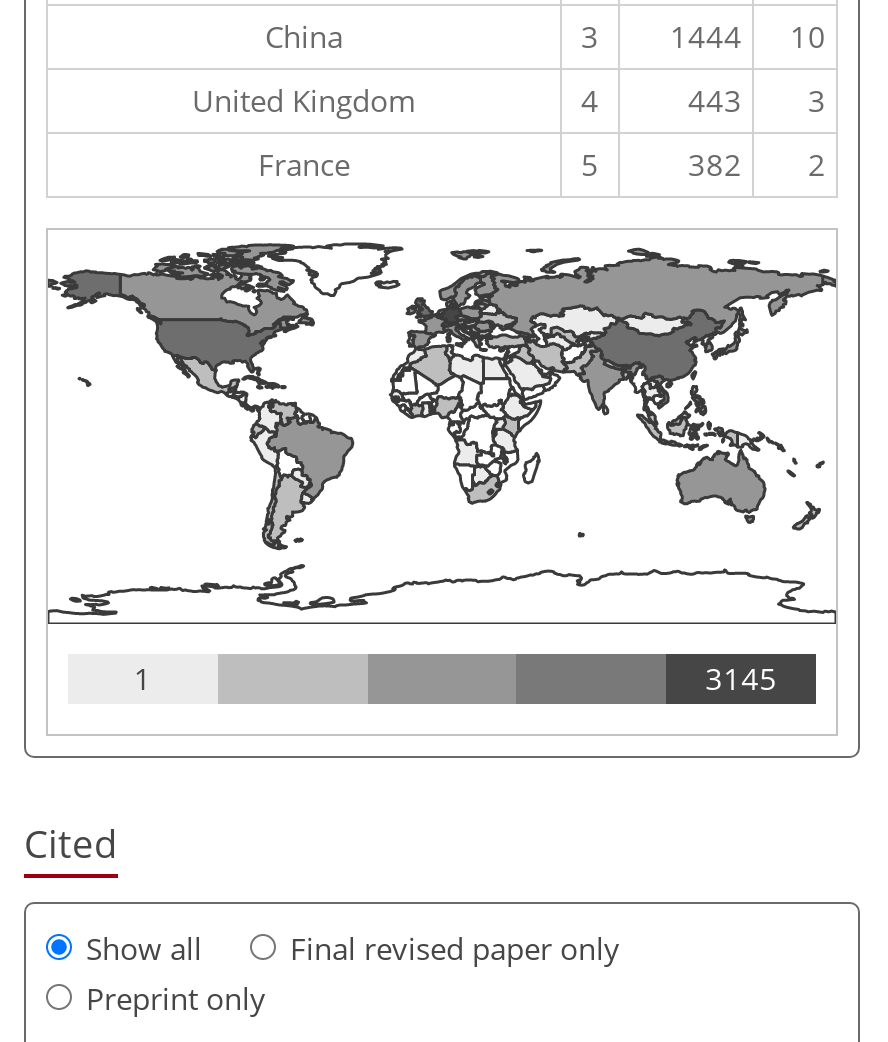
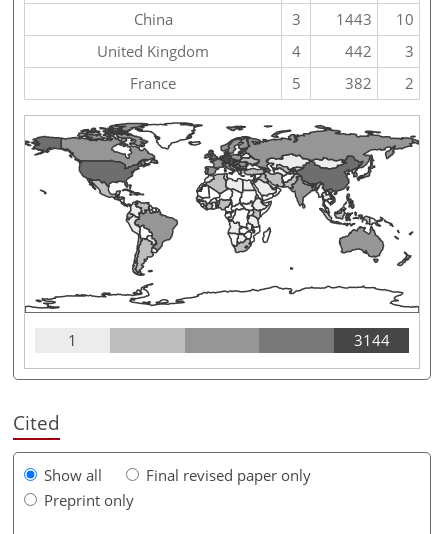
[581,16,826,56] 3 1444 10 -> [291,9,414,29] 3 1443 10
[688,80,826,120] 443 3 -> [345,41,414,61] 442 3
[705,658,777,698] 3145 -> [354,330,390,350] 3144

